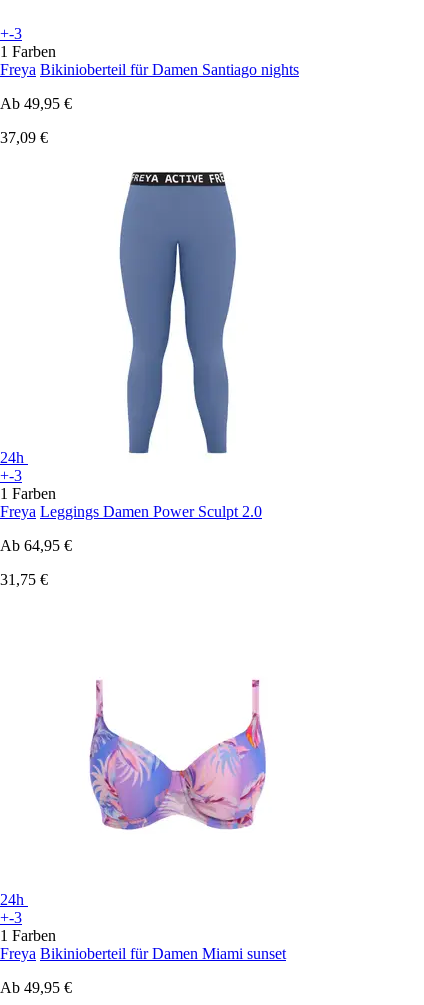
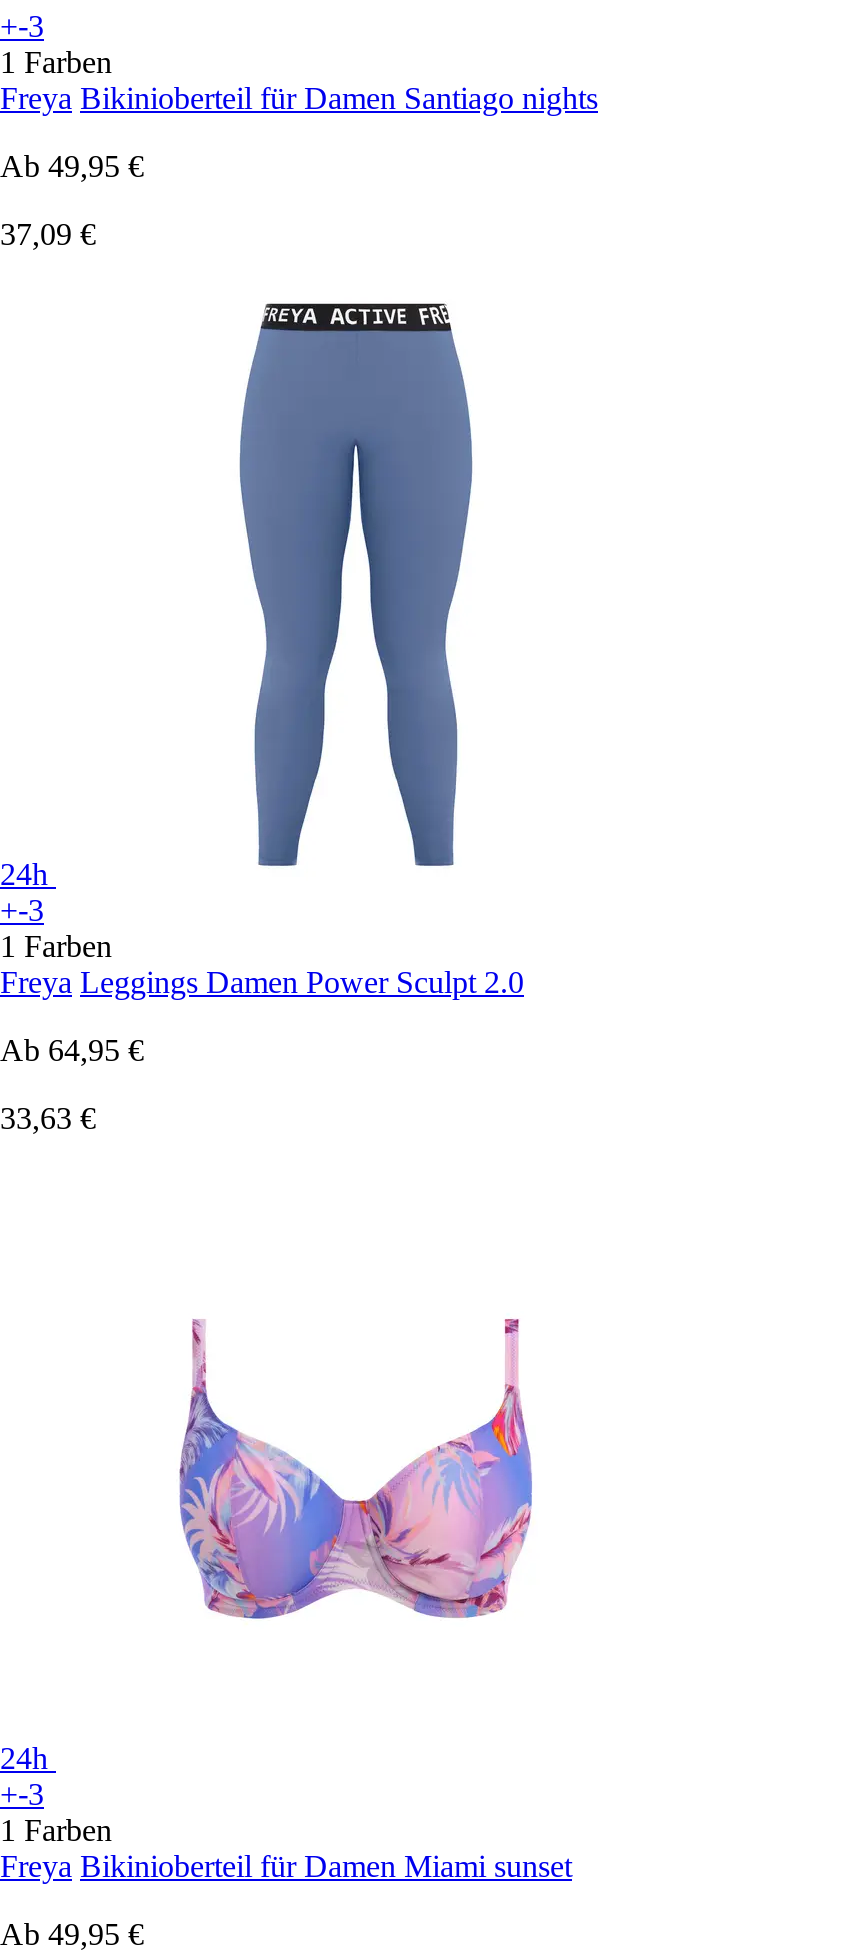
[0,571,48,588] 31,75 € -> [0,1101,96,1135] 33,63 €

